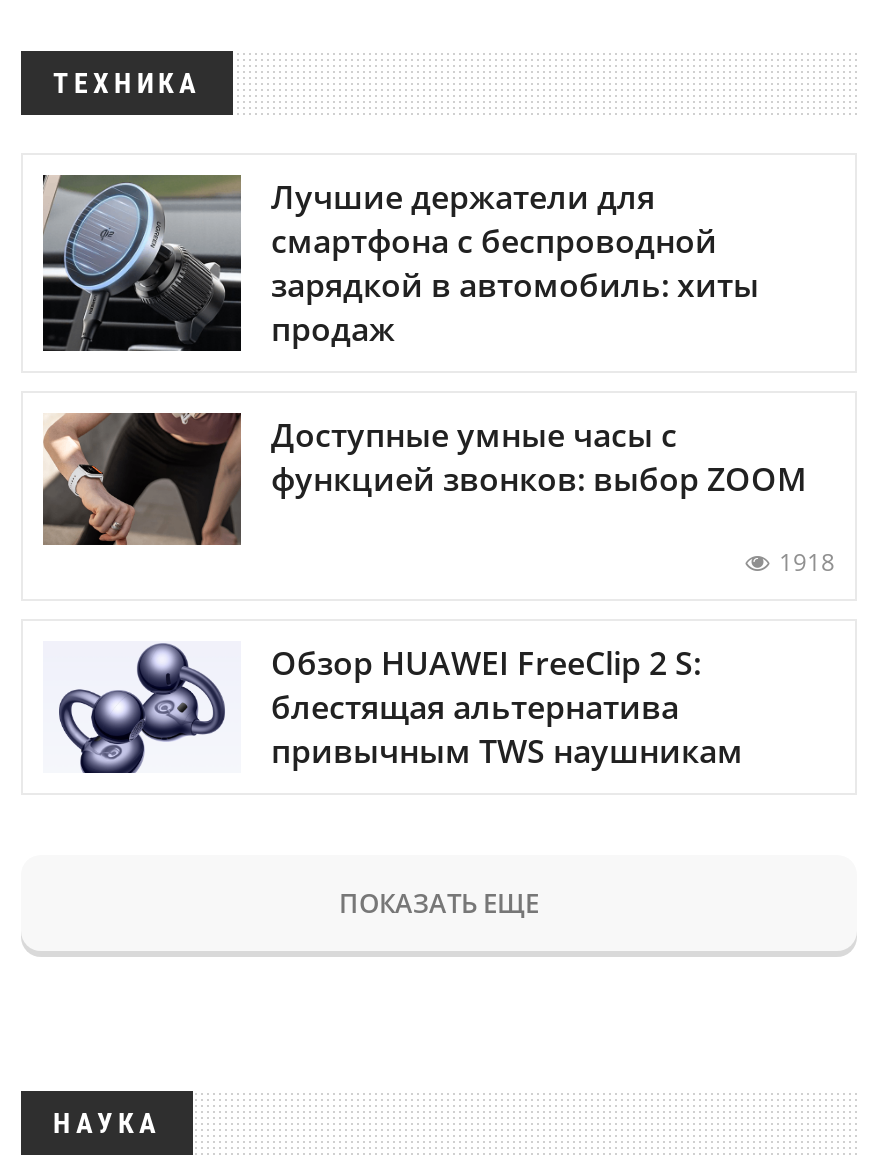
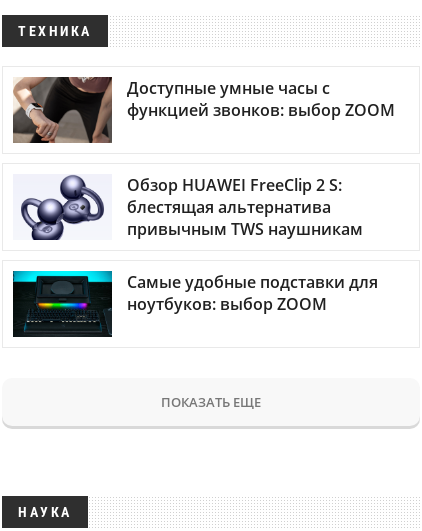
[41,173,759,353] [image] | Лучшие держатели для | смартфона с беспроводной | зарядкой в автомобиль: хиты | продаж -> none
moved [41,409,807,547] -> [12,75,395,144]: [image] | Доступные умные часы с | функцией звонков: выбор ZOOM
[779,545,835,579] 1918 -> none
moved [55,641,743,775] -> [19,174,363,241]: [image] | Обзор HUAWEI FreeClip 2 S: | блестящая альтернатива | привычным TWS наушникам
none -> [12,270,378,338] [image] | Самые удобные подставки для | ноутбуков: выбор ZOOM

